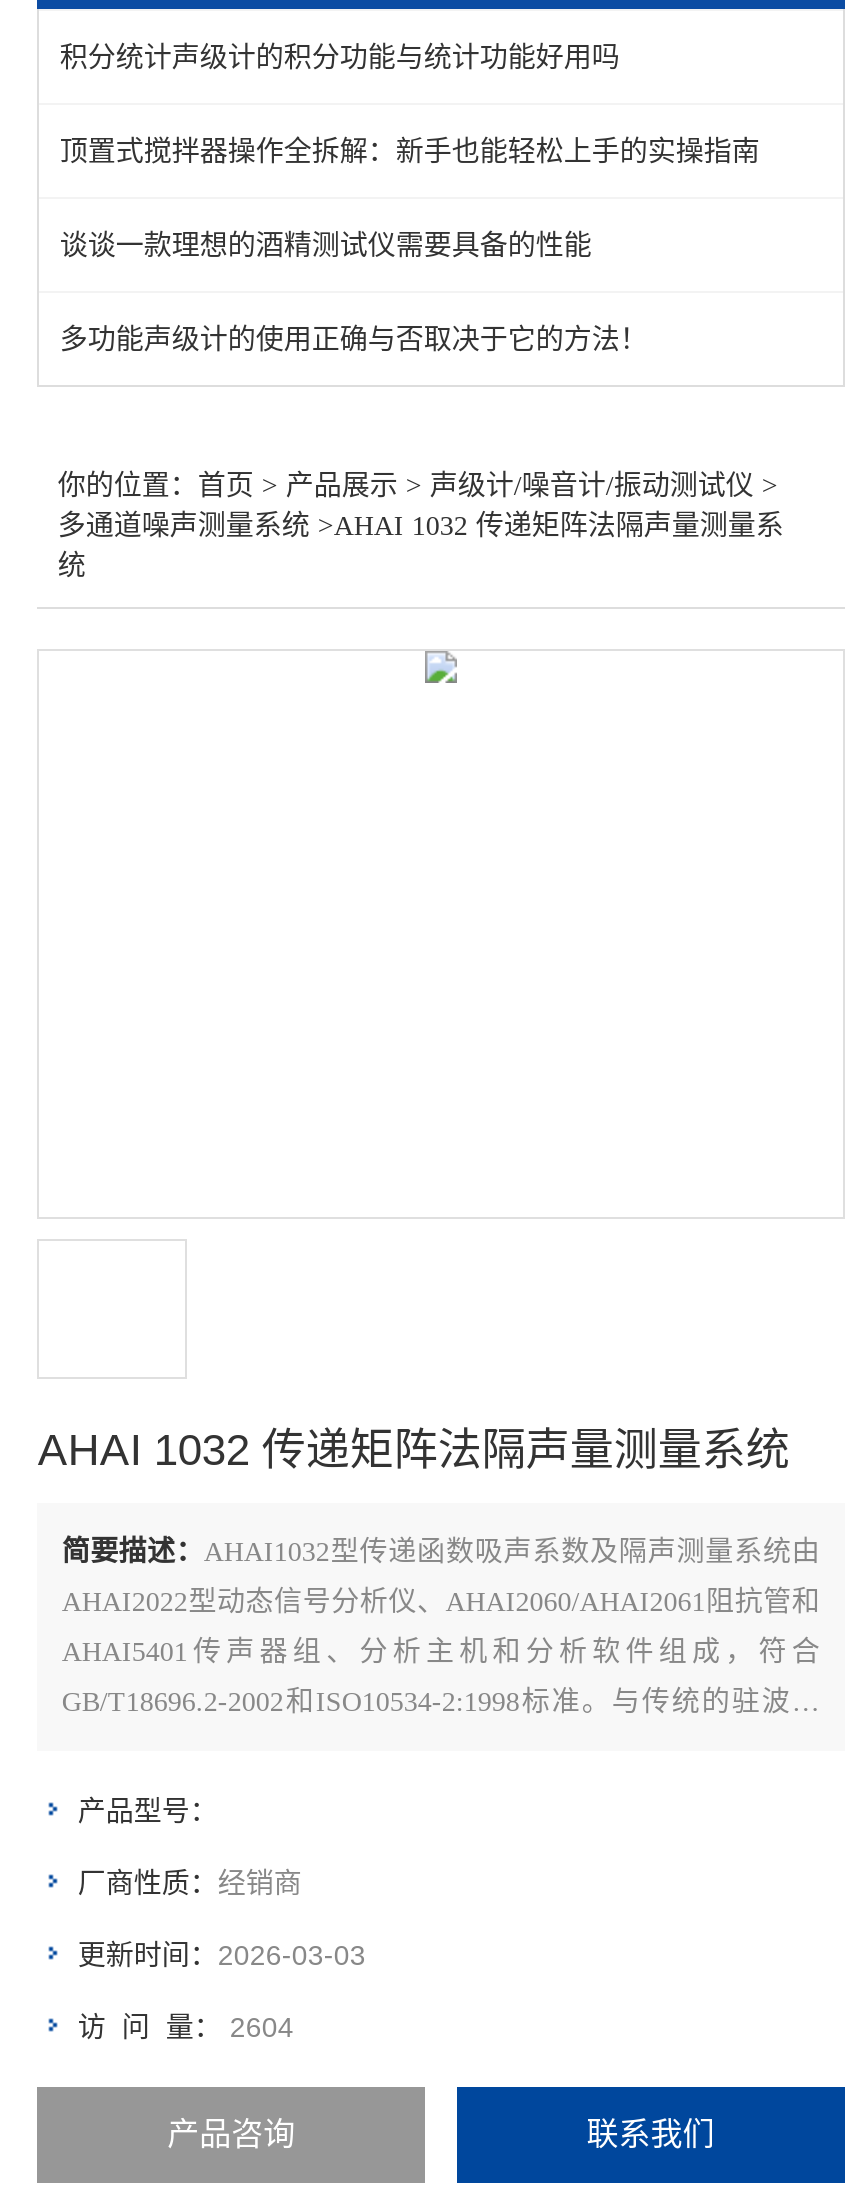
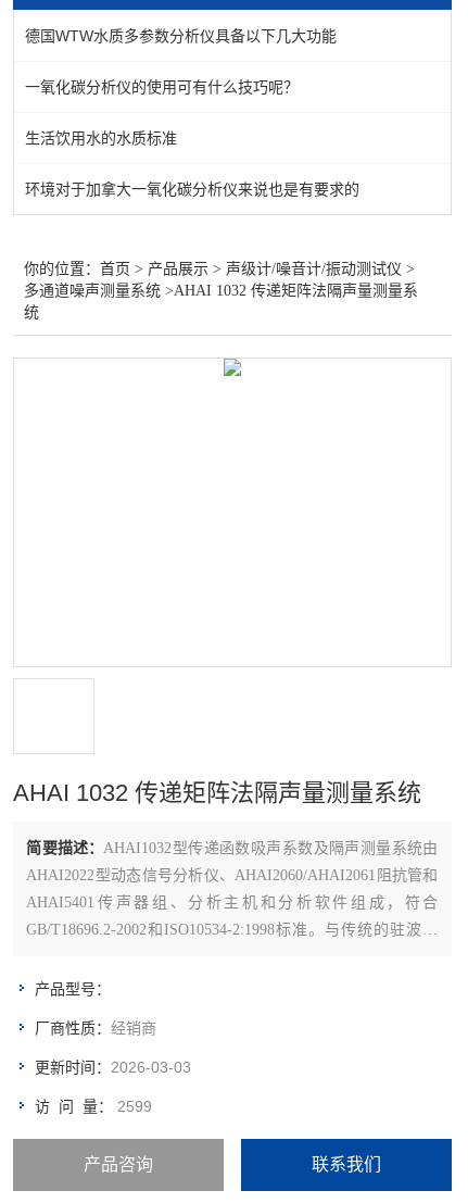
[60,41,620,73] 积分统计声级计的积分功能与统计功能好用吗 -> [25,27,337,45] 德国WTW水质多参数分析仪具备以下几大功能
[60,135,760,167] 顶置式搅拌器操作全拆解：新手也能轻松上手的实操指南 -> [25,78,299,96] 一氧化碳分析仪的使用可有什么技巧呢？
[60,229,592,261] 谈谈一款理想的酒精测试仪需要具备的性能 -> [25,129,177,147] 生活饮用水的水质标准
[60,323,648,355] 多功能声级计的使用正确与否取决于它的方法！ -> [25,180,360,198] 环境对于加拿大一氧化碳分析仪来说也是有要求的
[78,2011,294,2043] 访 问 量：2604 -> [35,1098,152,1115] 访 问 量：2599

